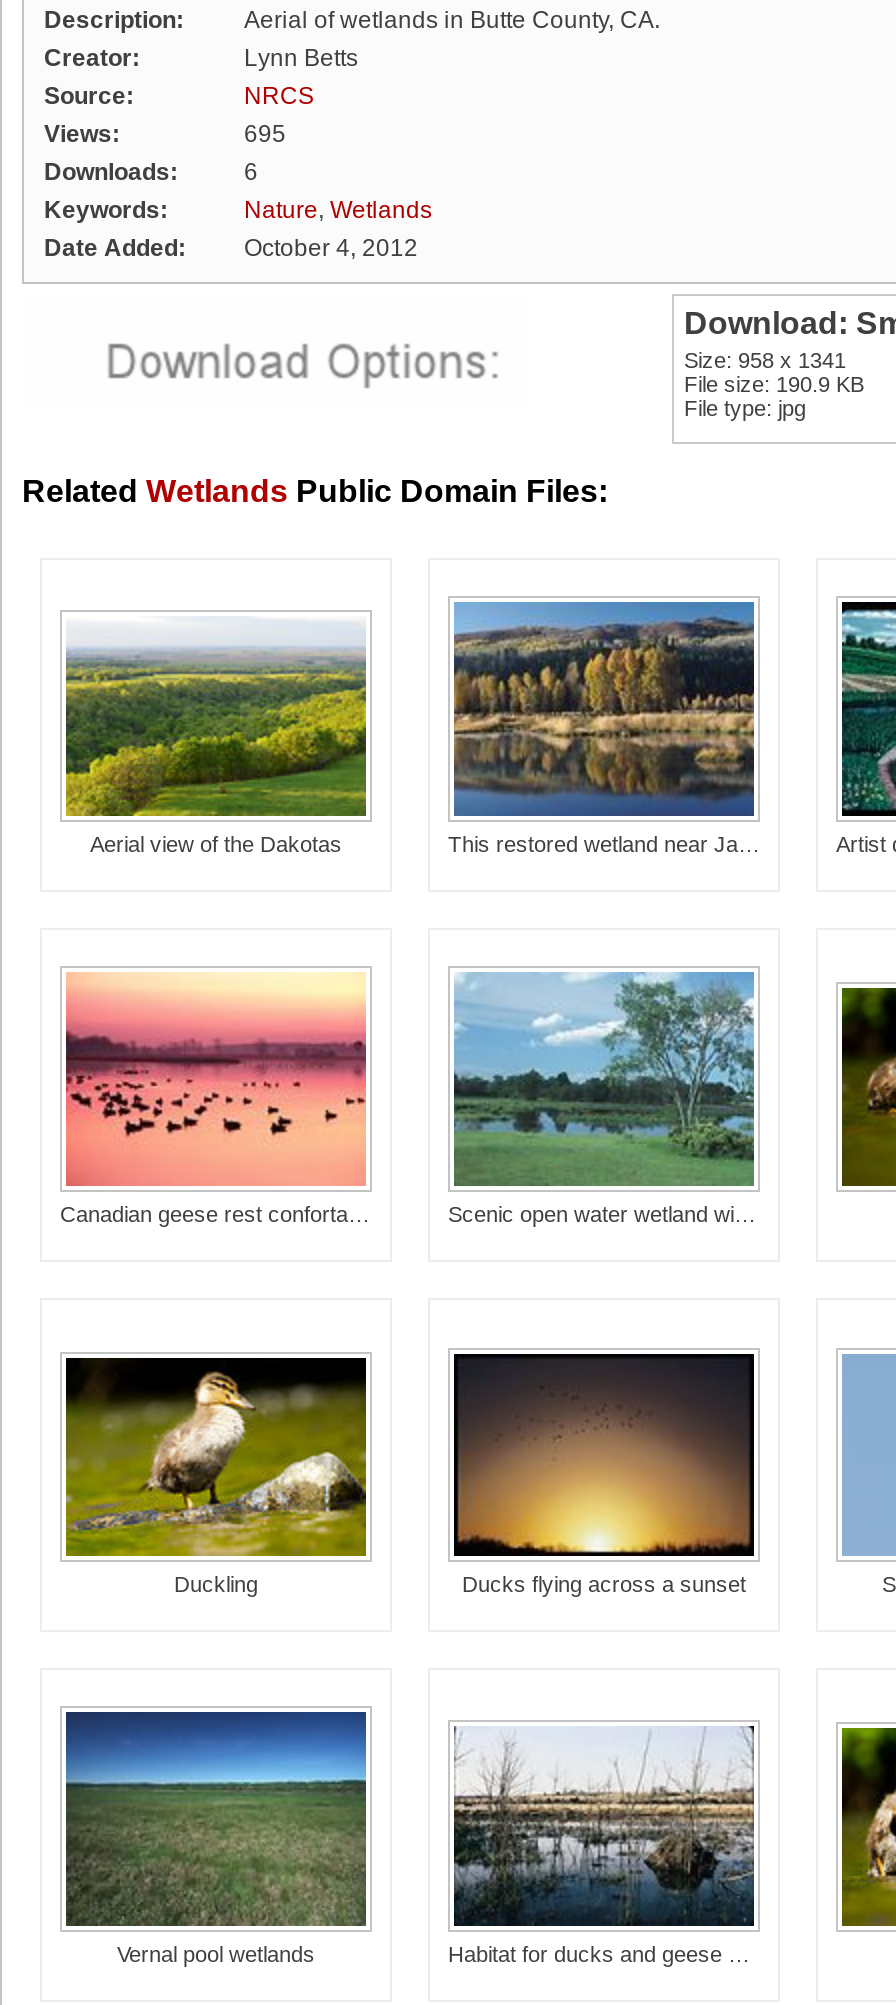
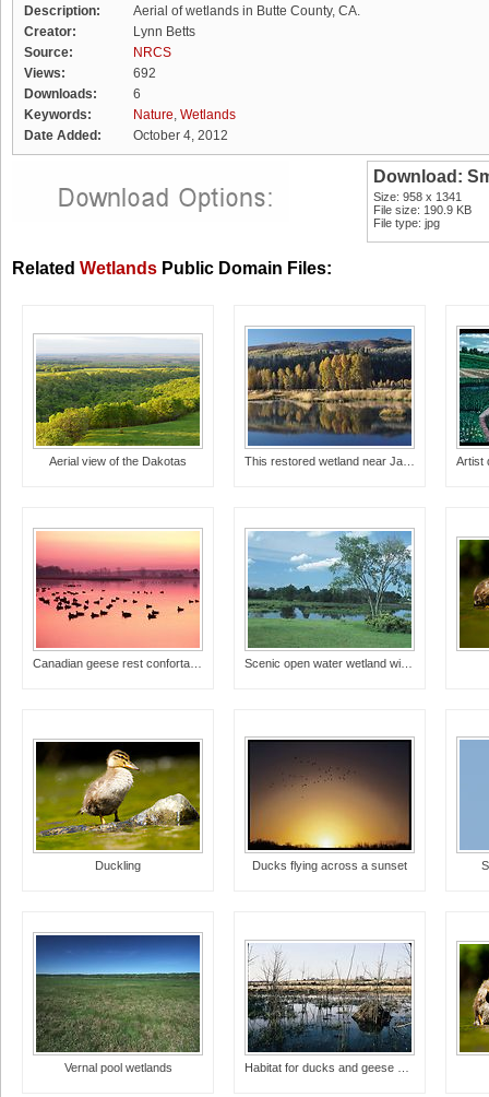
[244,120,286,148] 695 -> [133,66,156,81] 692

